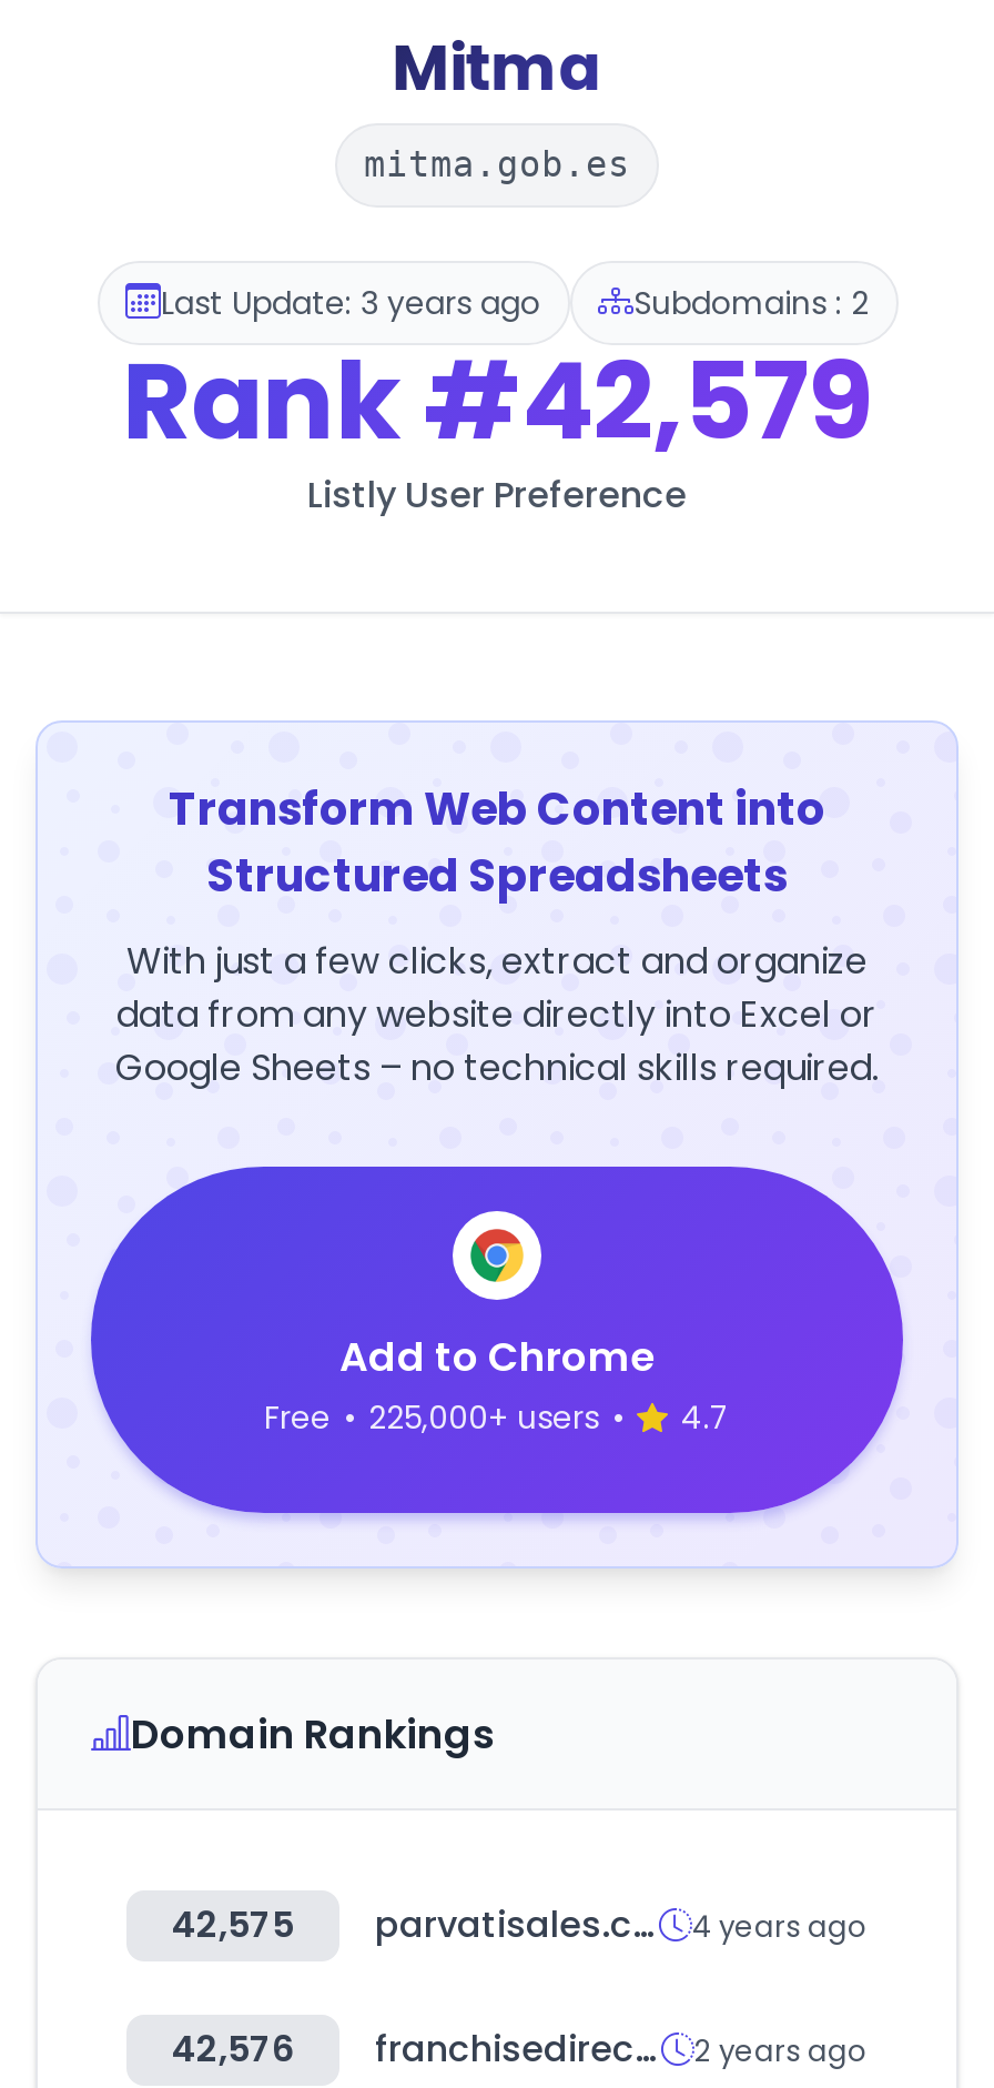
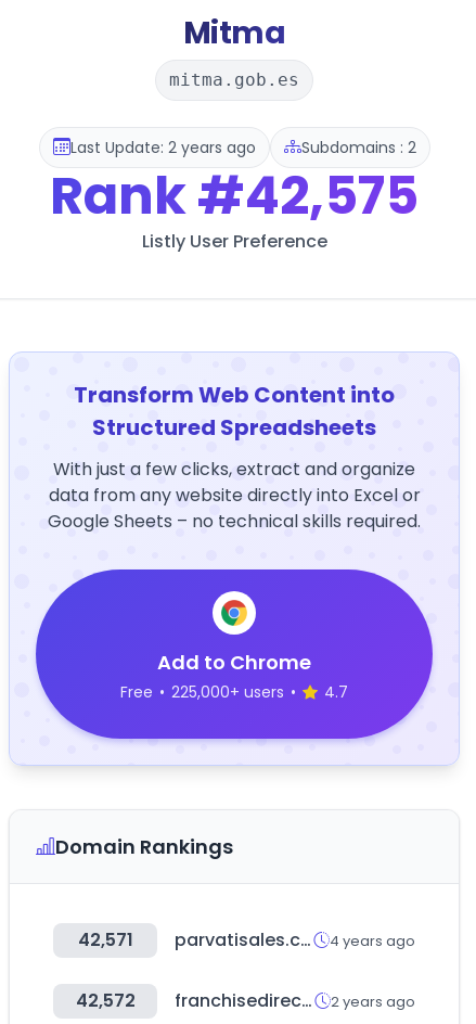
[161,280,540,324] Last Update: 3 years ago -> [70,136,255,158] Last Update: 2 years ago
[122,327,872,476] Rank #42,579 -> [50,159,419,232] Rank #42,575
[172,1899,294,1950] 42,575 -> [78,927,133,952] 42,571
[172,2024,294,2075] 42,576 -> [75,988,135,1013] 42,572

